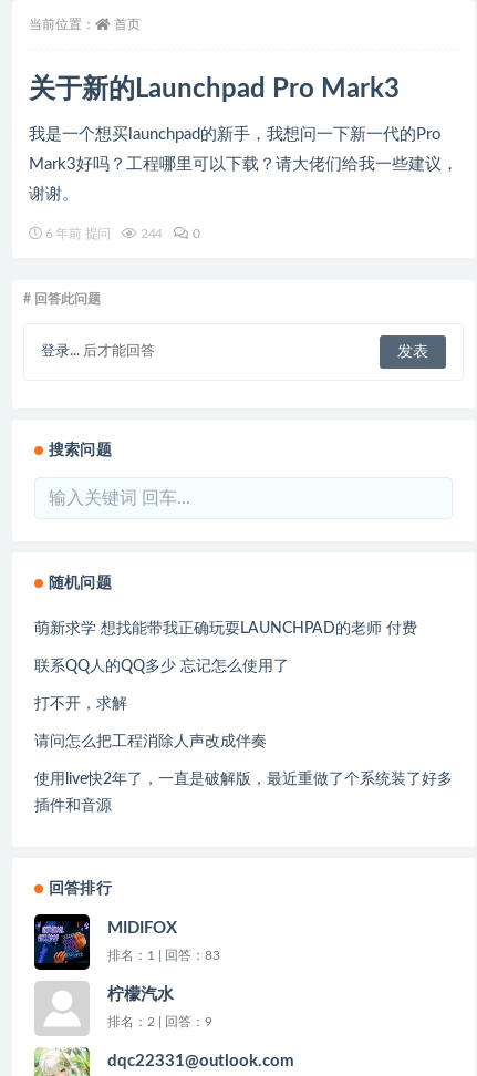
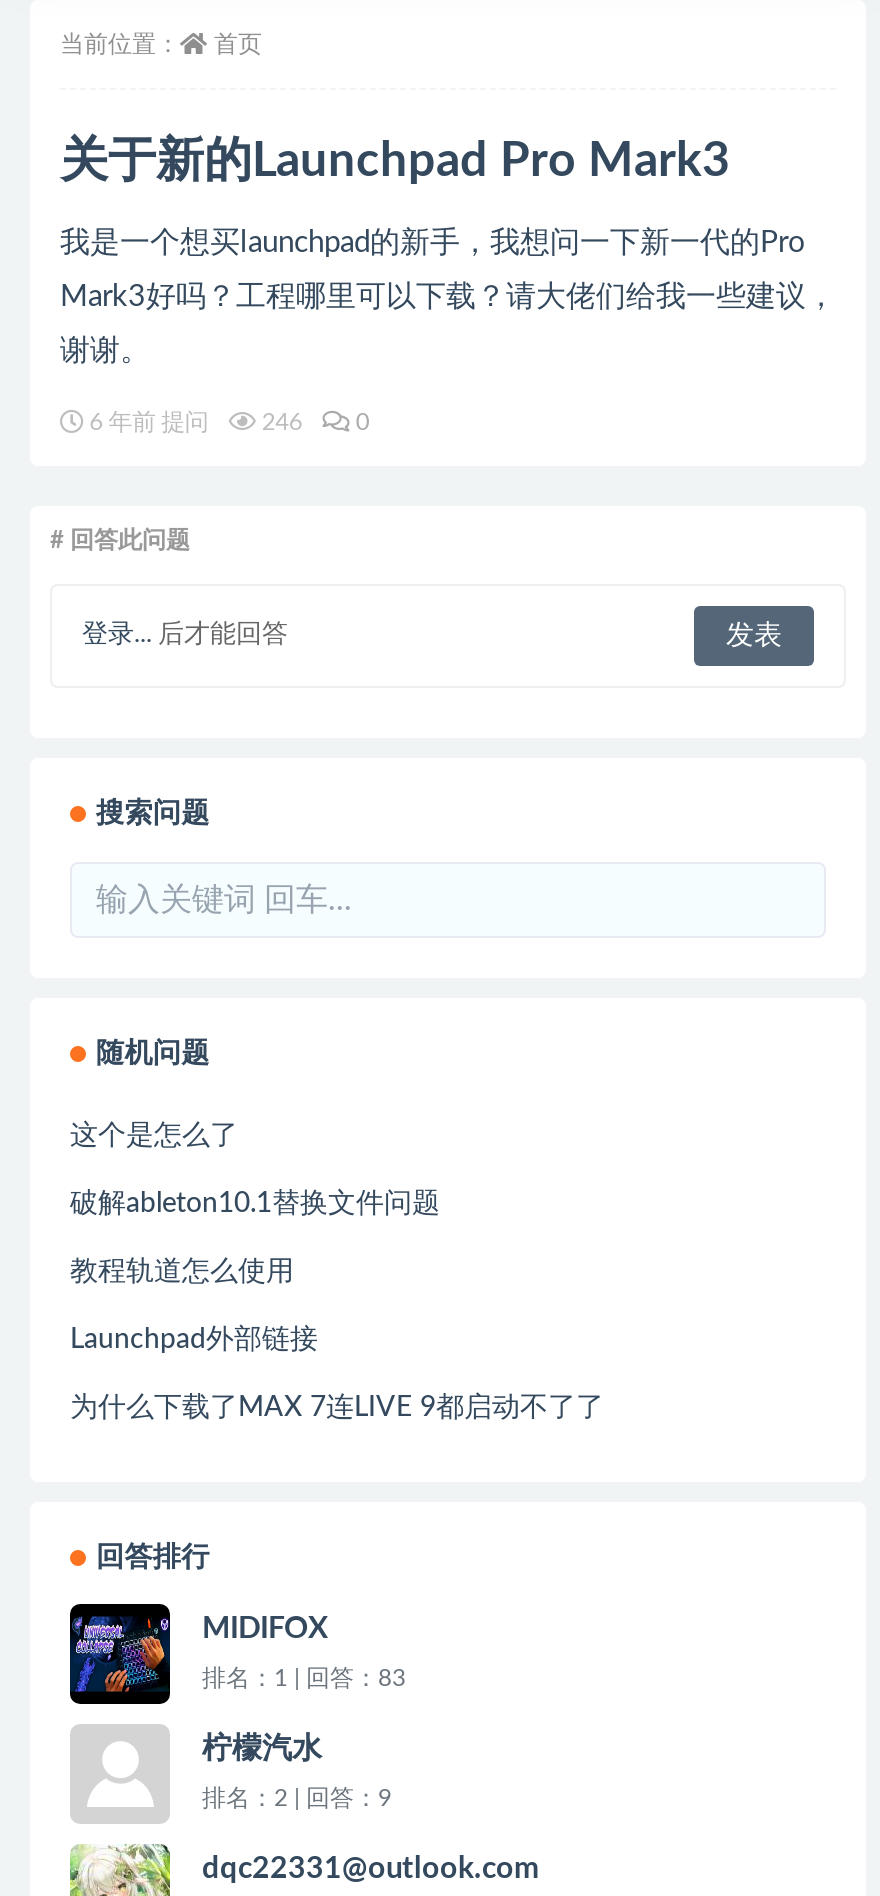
[42,227,200,240] 6 年前 提问 244 0 -> [84,410,369,434] 6 年前 提问 246 0
[34,621,453,814] 萌新求学 想找能带我正确玩耍LAUNCHPAD的老师 付费 | 联系QQ人的QQ多少 忘记怎么使用了 | 打不开，求解 | 请问怎么把工程消除人声改成伴奏 | 使用live快2年了，一直是破解版，最近重做了个系统装了好多 | 插件和音源 -> [70,1122,604,1422] 这个是怎么了 | 破解ableton10.1替换文件问题 | 教程轨道怎么使用 | Launchpad外部链接 | 为什么下载了MAX 7连LIVE 9都启动不了了

